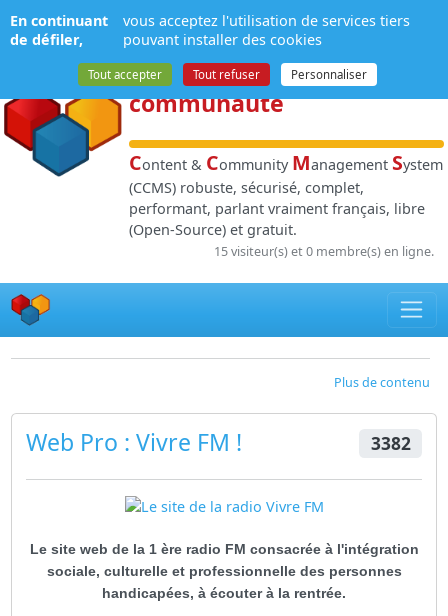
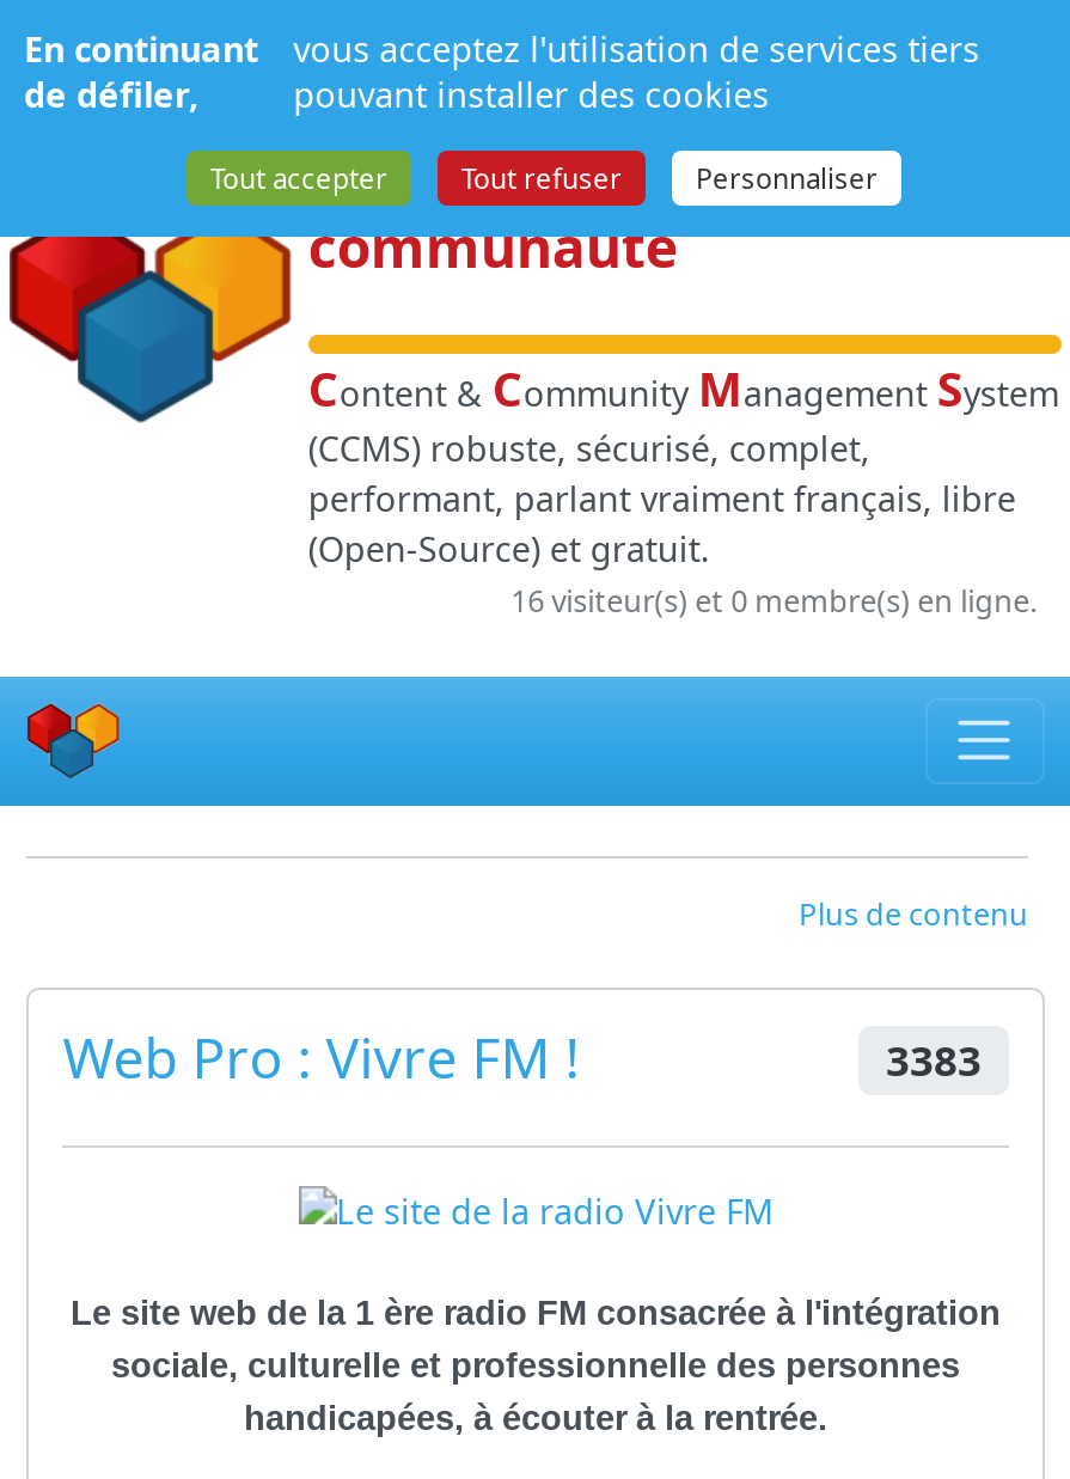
[214,243,434,260] 15 visiteur(s) et 0 membre(s) en ligne. -> [511,582,1037,623] 16 visiteur(s) et 0 membre(s) en ligne.
[370,431,410,455] 3382 -> [886,1030,982,1087] 3383

